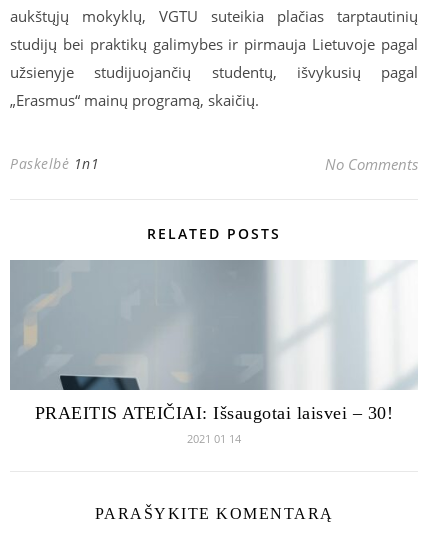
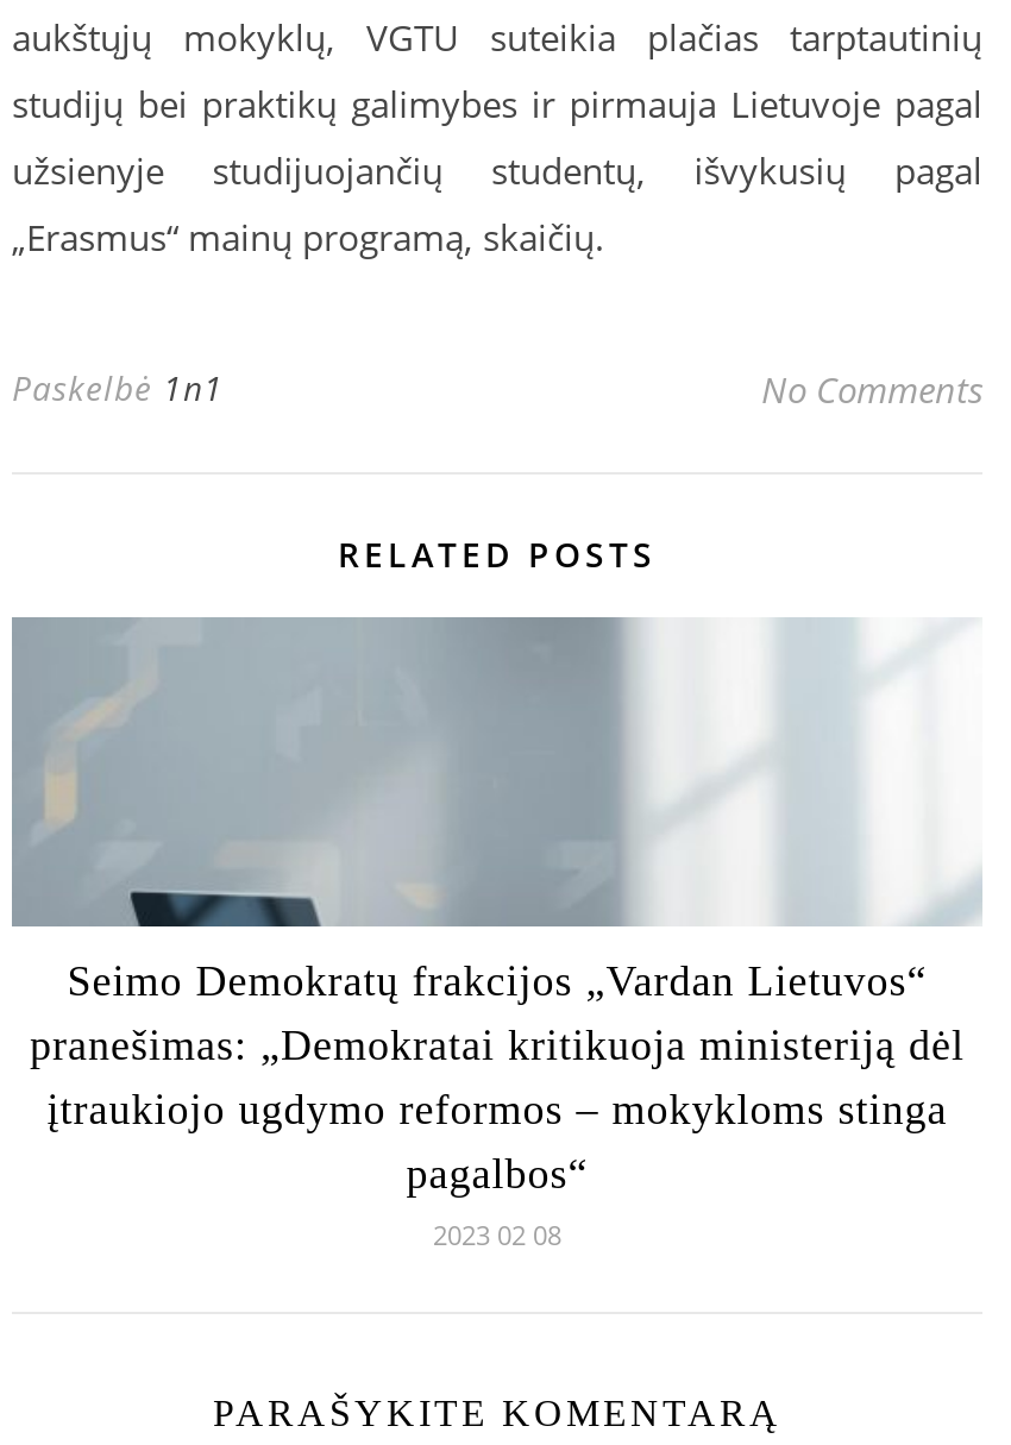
[35,403,393,446] PRAEITIS ATEIČIAI: Išsaugotai laisvei – 30! | 2021 01 14 -> [30,957,965,1252] Seimo Demokratų frakcijos „Vardan Lietuvos“ | pranešimas: „Demokratai kritikuoja ministeriją dėl | įtraukiojo ugdymo reformos – mokykloms stinga | pagalbos“ | 2023 02 08

